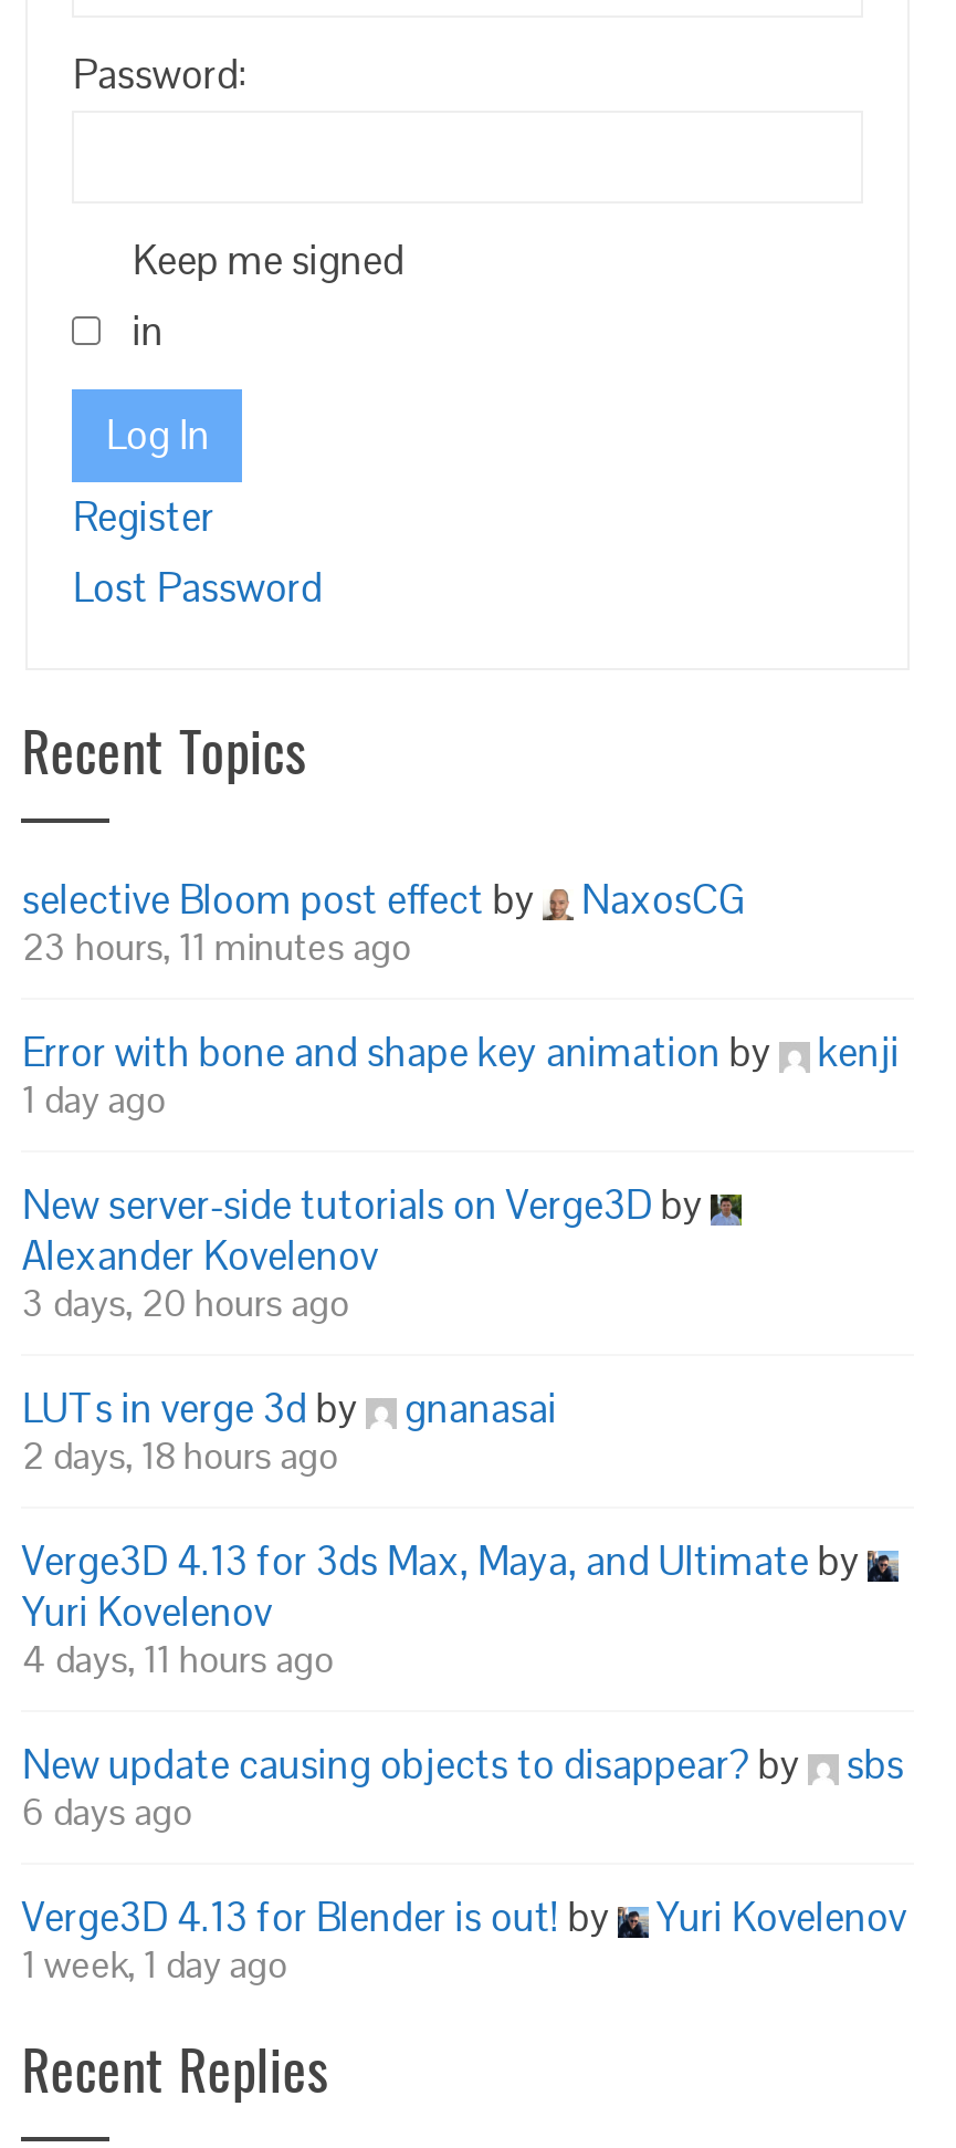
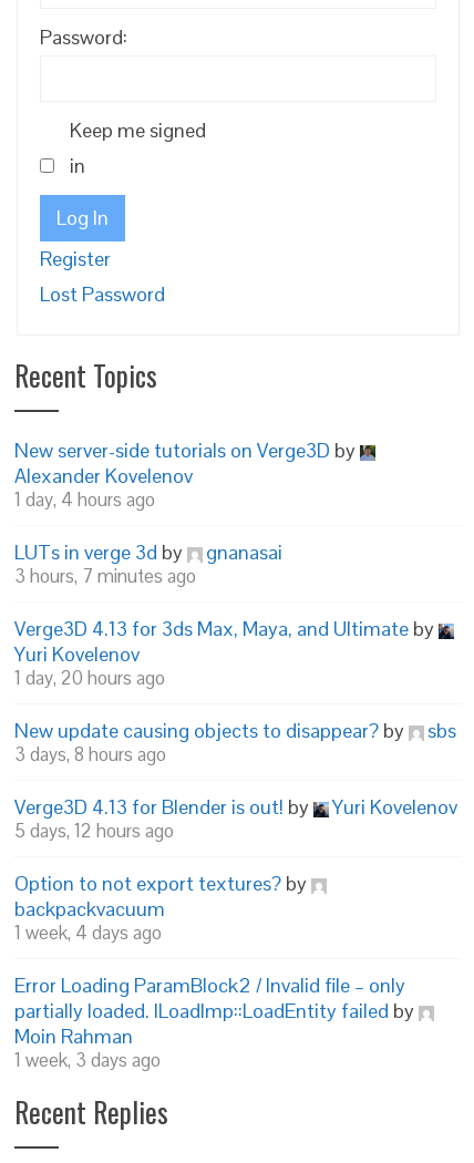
[22,874,899,1124] selective Bloom post effect by | NaxosCG | 23 hours, 11 minutes ago | Error with bone and shape key animation by | kenji | 1 day ago -> none
moved [22,1180,712,1281] -> [15,438,360,489]: New server-side tutorials on Verge3D by | Alexander Kovelenov
[22,1279,349,1328] 3 days, 20 hours ago -> [15,488,155,512] 1 day, 4 hours ago
moved [22,1383,557,1434] -> [15,540,283,565]: LUTs in verge 3d by | gnanasai
[22,1432,338,1481] 2 days, 18 hours ago -> [15,564,196,588] 3 hours, 7 minutes ago
moved [22,1536,868,1638] -> [15,616,439,667]: Verge3D 4.13 for 3ds Max, Maya, and Ultimate by | Yuri Kovelenov
[22,1635,334,1684] 4 days, 11 hours ago -> [15,666,165,690] 1 day, 20 hours ago
moved [22,1739,904,1790] -> [15,718,457,744]: New update causing objects to disappear? by | sbs
[22,1788,192,1837] 6 days ago -> [15,742,167,767] 3 days, 8 hours ago
moved [22,1892,906,1943] -> [15,794,458,820]: Verge3D 4.13 for Blender is out! by | Yuri Kovelenov
[22,1941,287,1989] 1 week, 1 day ago -> [15,819,419,1073] 5 days, 12 hours ago | Option to not export textures? by | backpackvacuum | 1 week, 4 days ago | Error Loading ParamBlock2 / Invalid file – only | partially loaded. ILoadImp::LoadEntity failed by | Moin Rahman | 1 week, 3 days ago

